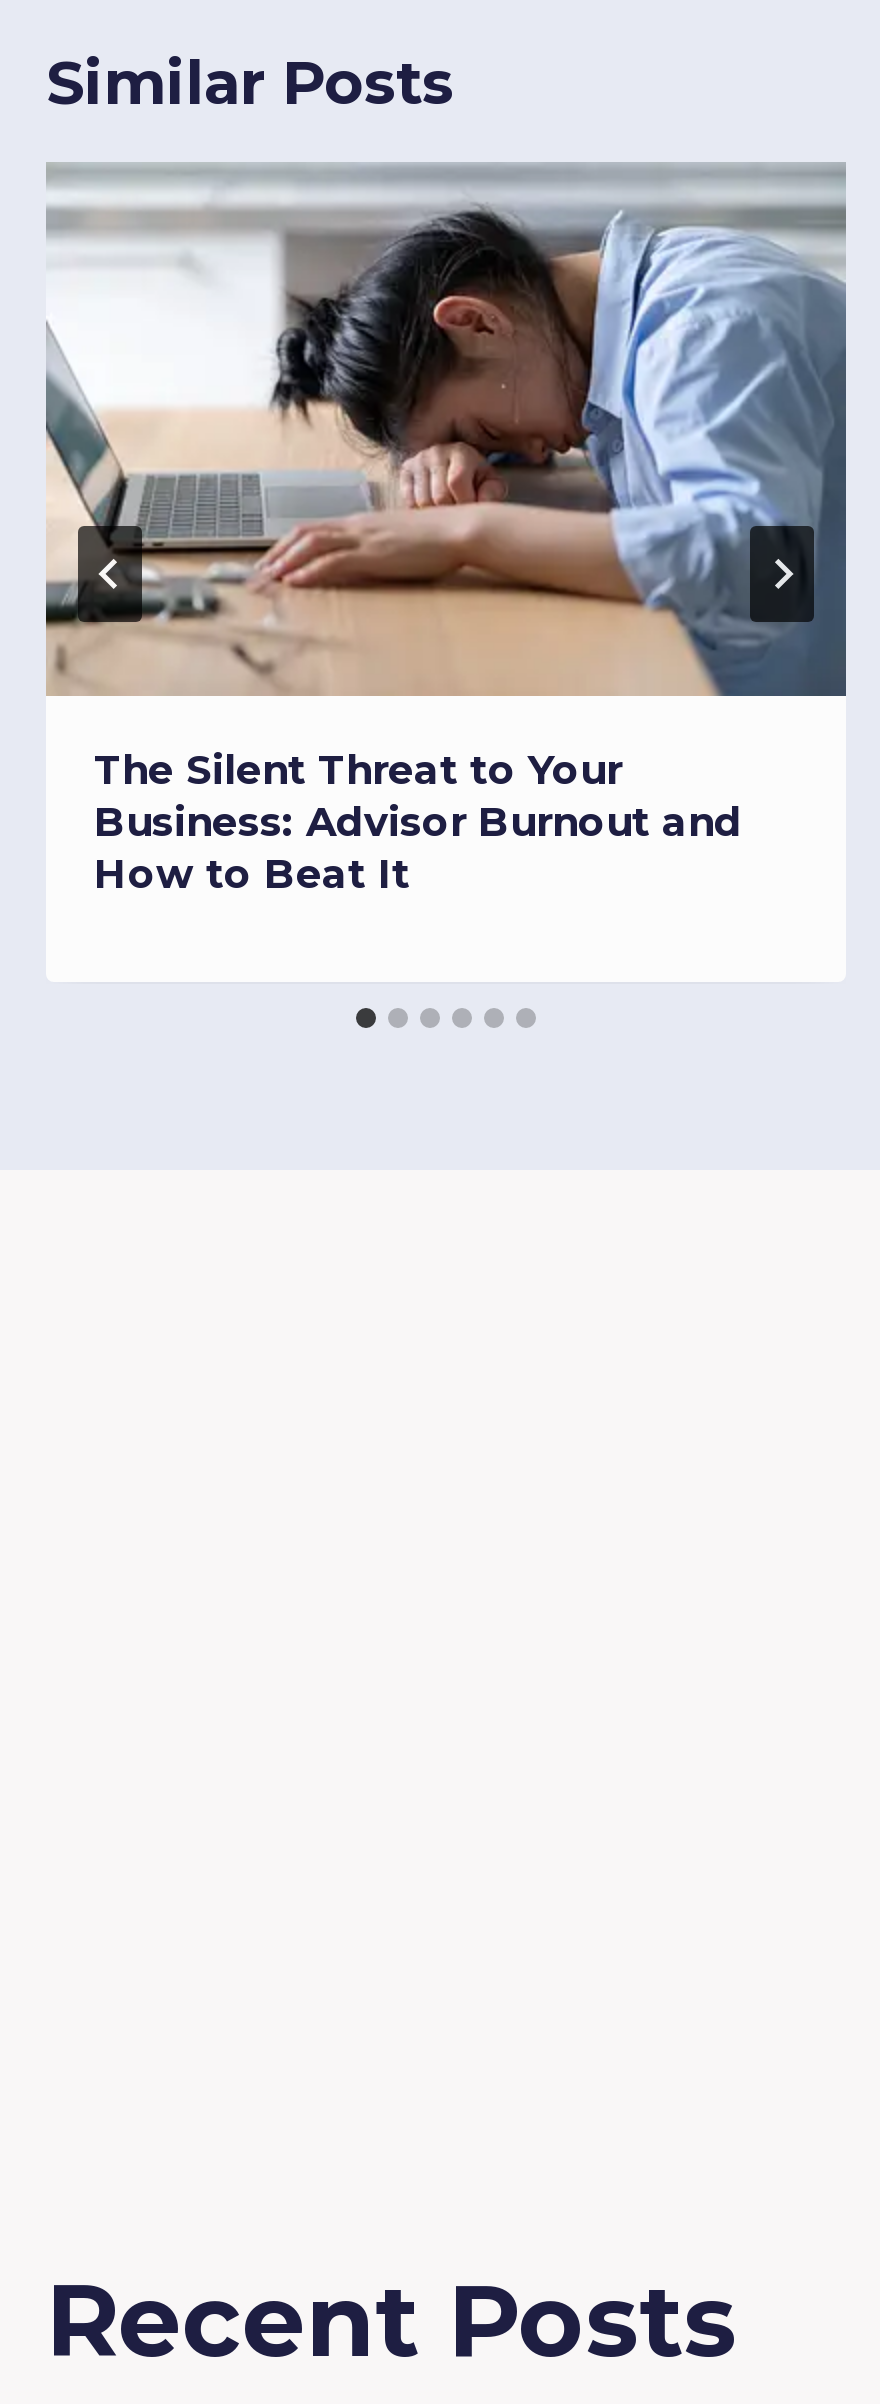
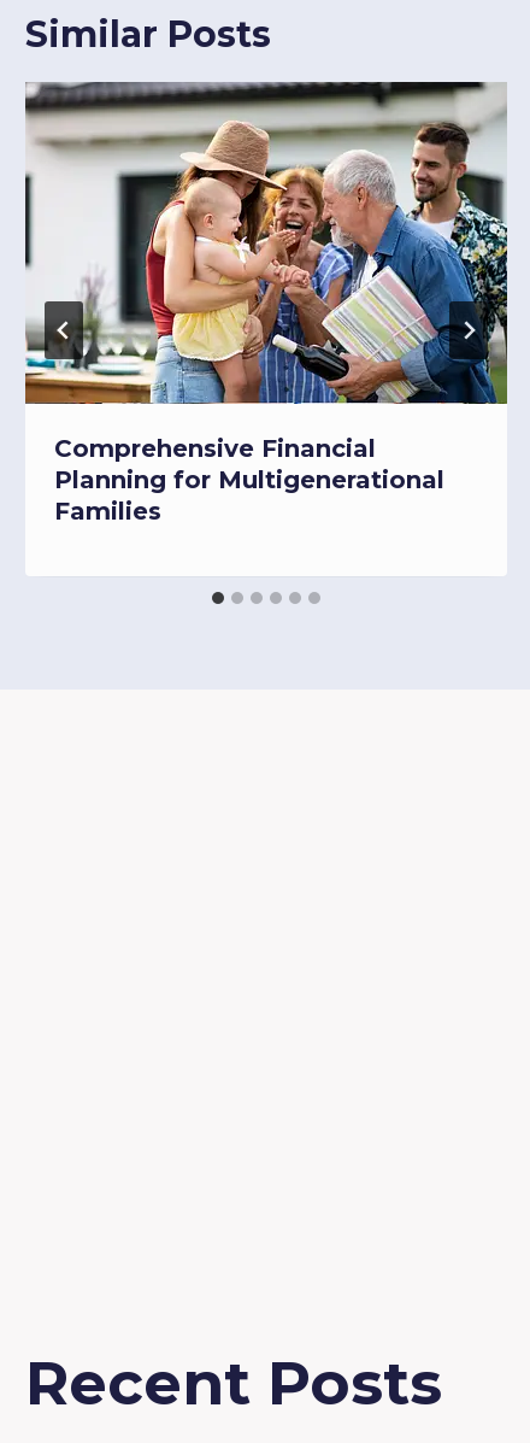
[44,162,848,898] [image] | The Silent Threat to Your | Business: Advisor Burnout and | How to Beat It -> [24,81,508,526] [image] | Comprehensive Financial | Planning for Multigenerational | Families

